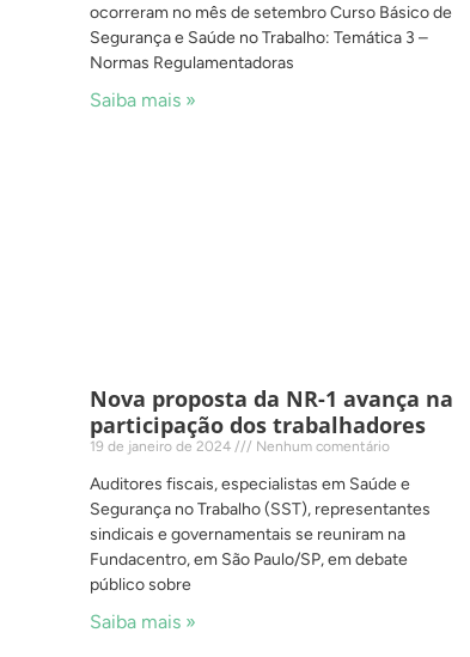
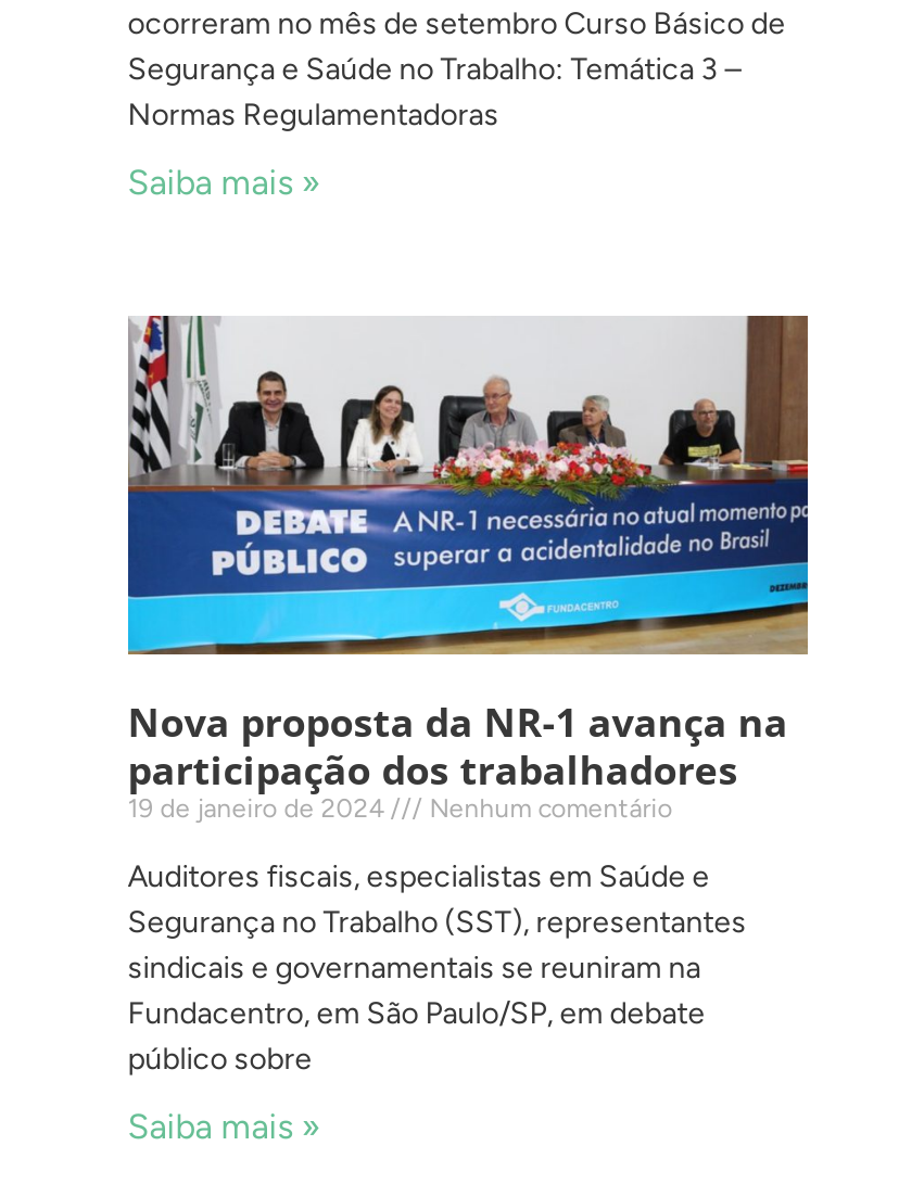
none -> [126,313,810,658] [image]

